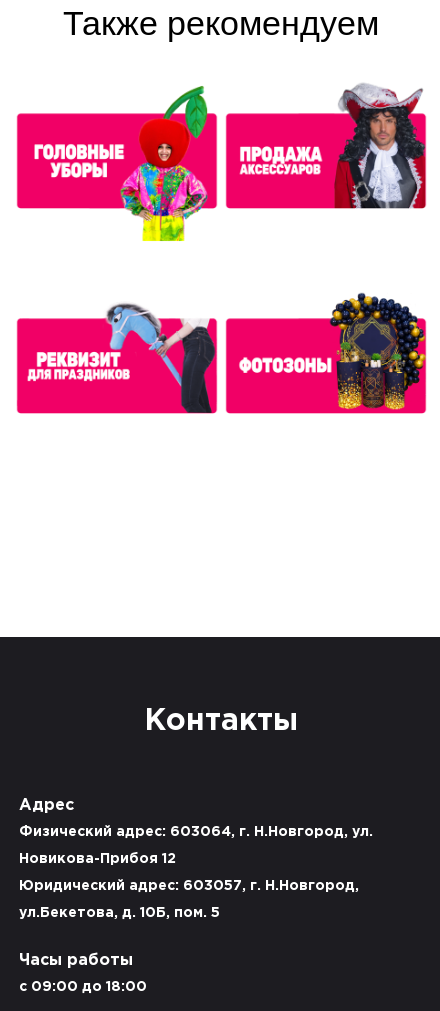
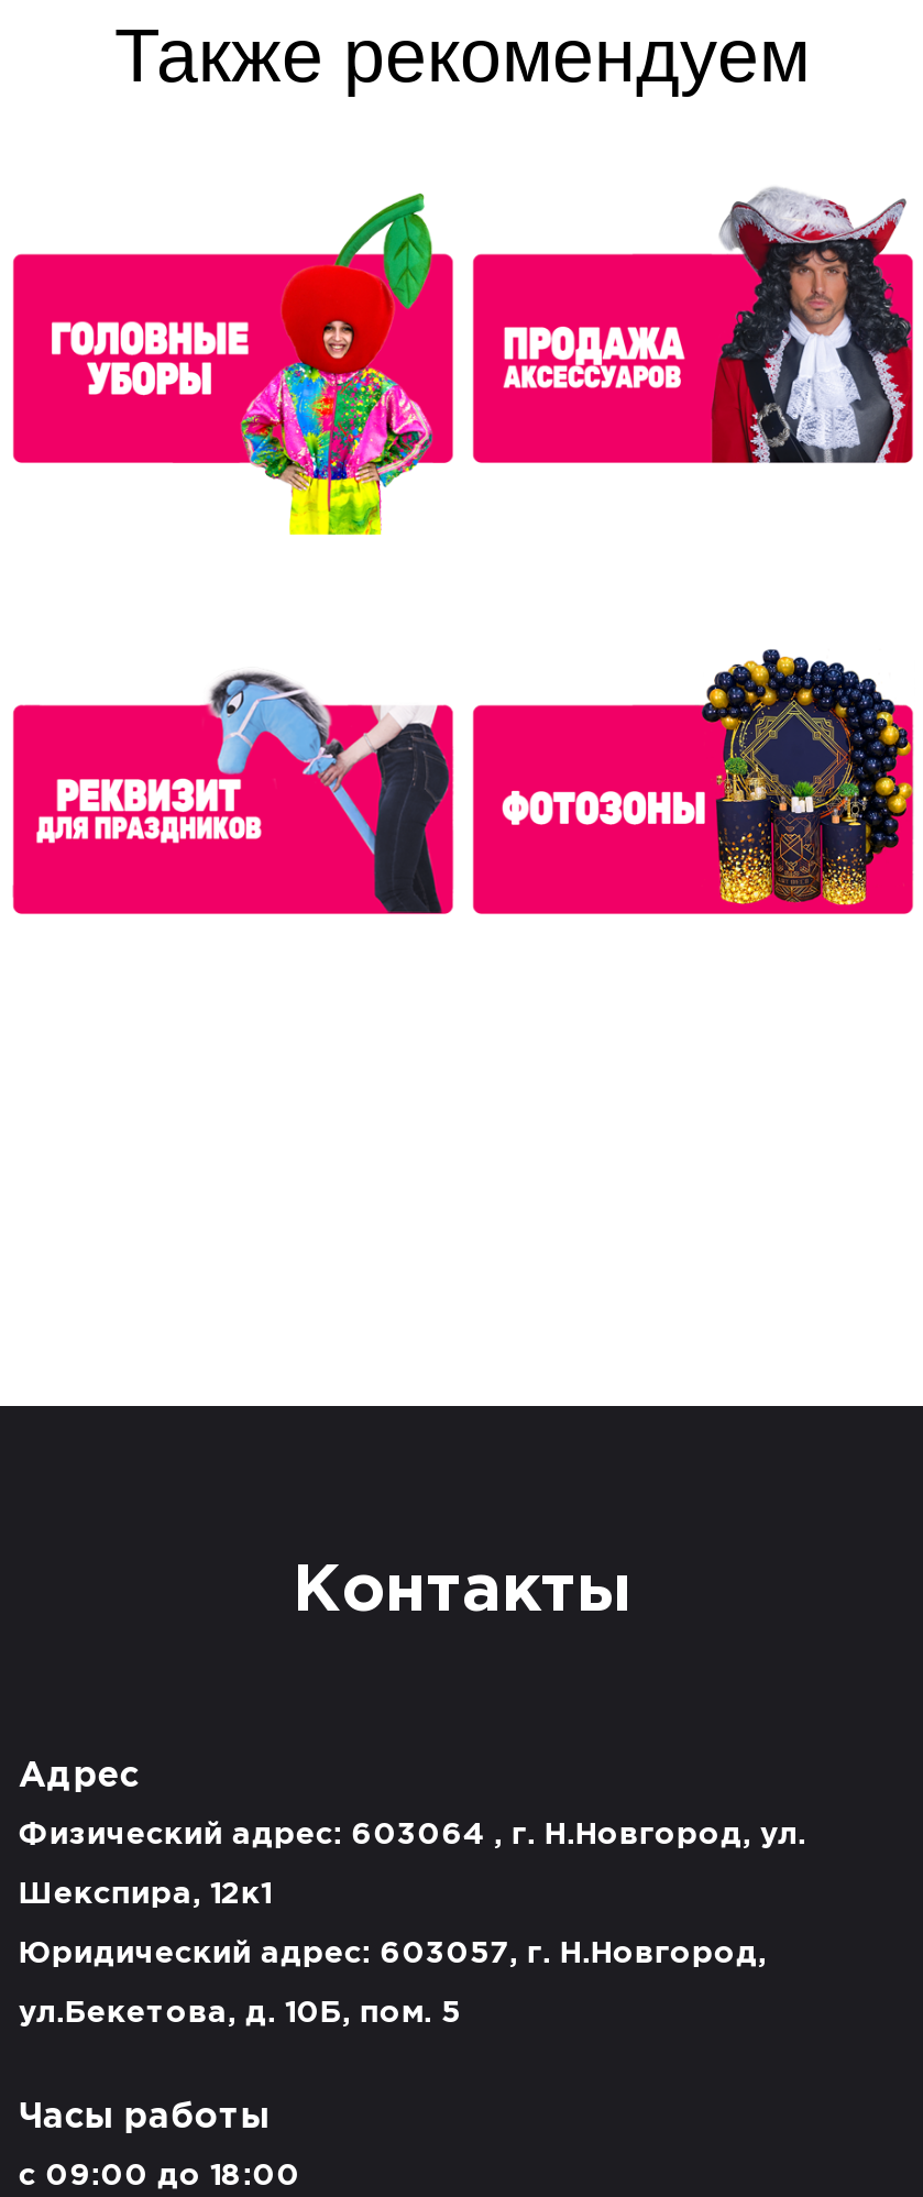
[19,825,373,837] Физический адрес: 603064, г. Н.Новгород, ул. -> [18,1821,806,1847] Физический адрес: 603064 , г. Н.Новгород, ул.
[19,852,176,864] Новикова-Прибоя 12 -> [18,1880,272,1907] Шекспира, 12к1

